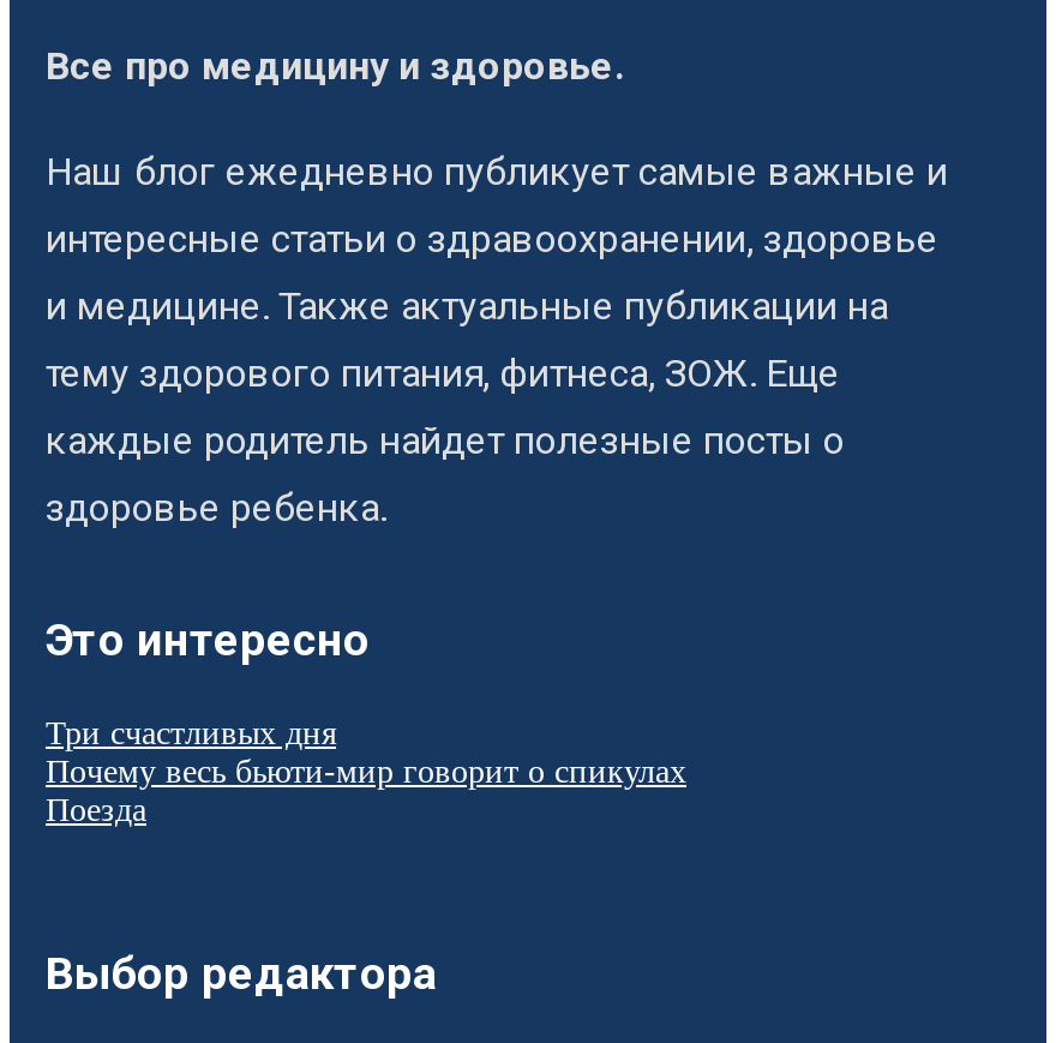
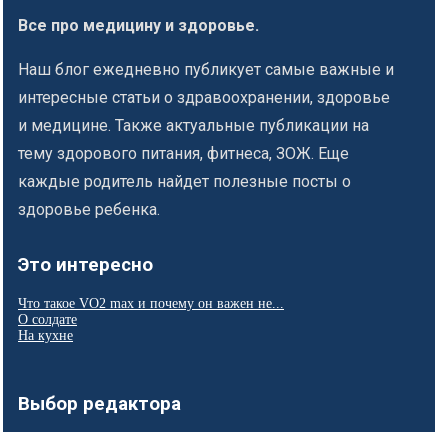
[46,716,686,829] Три счастливых дня | Почему весь бьюти-мир говорит о спикулах | Поезда -> [18,296,284,343] Что такое VO2 max и почему он важен не... | О солдате | На кухне

